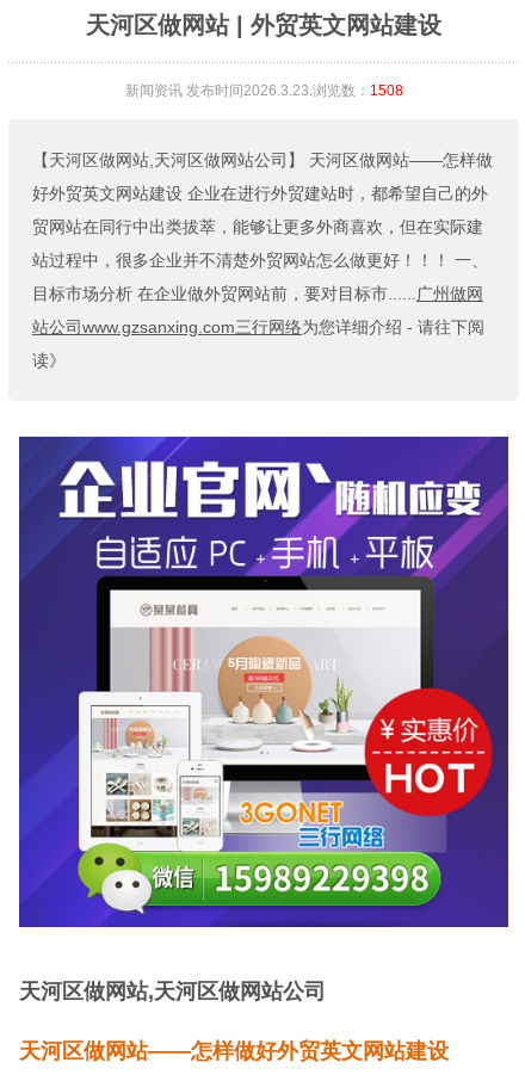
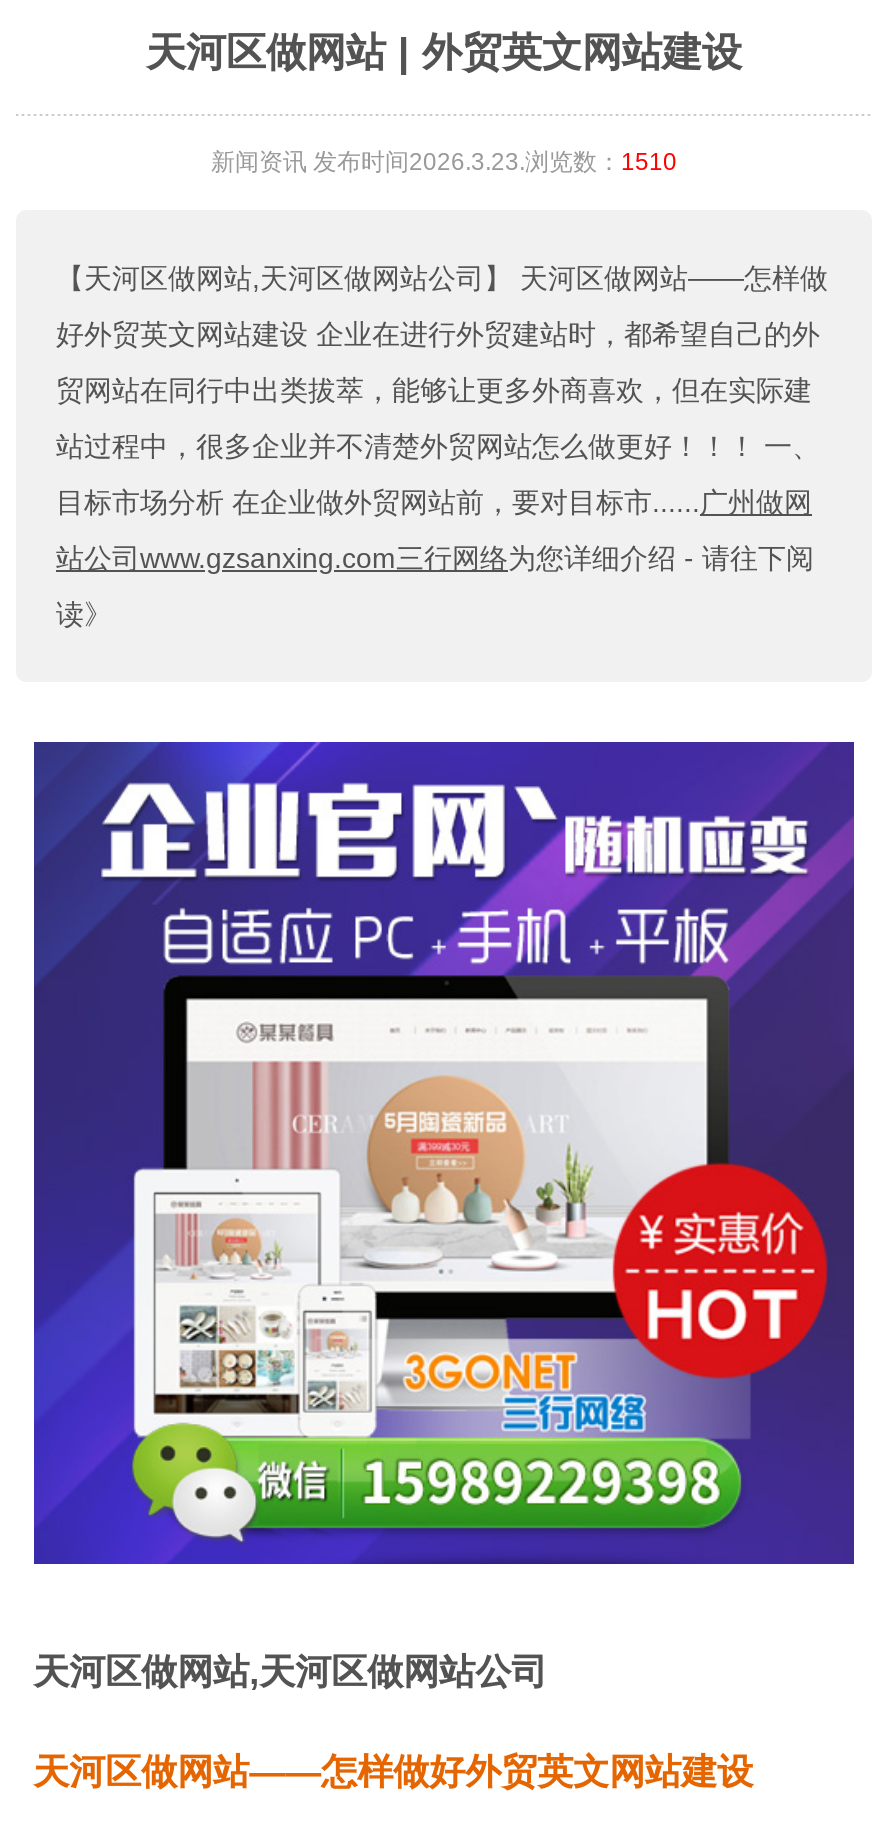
[125,83,403,100] 新闻资讯发布时间2026.3.23.浏览数：1508 -> [211,149,677,177] 新闻资讯发布时间2026.3.23.浏览数：1510

